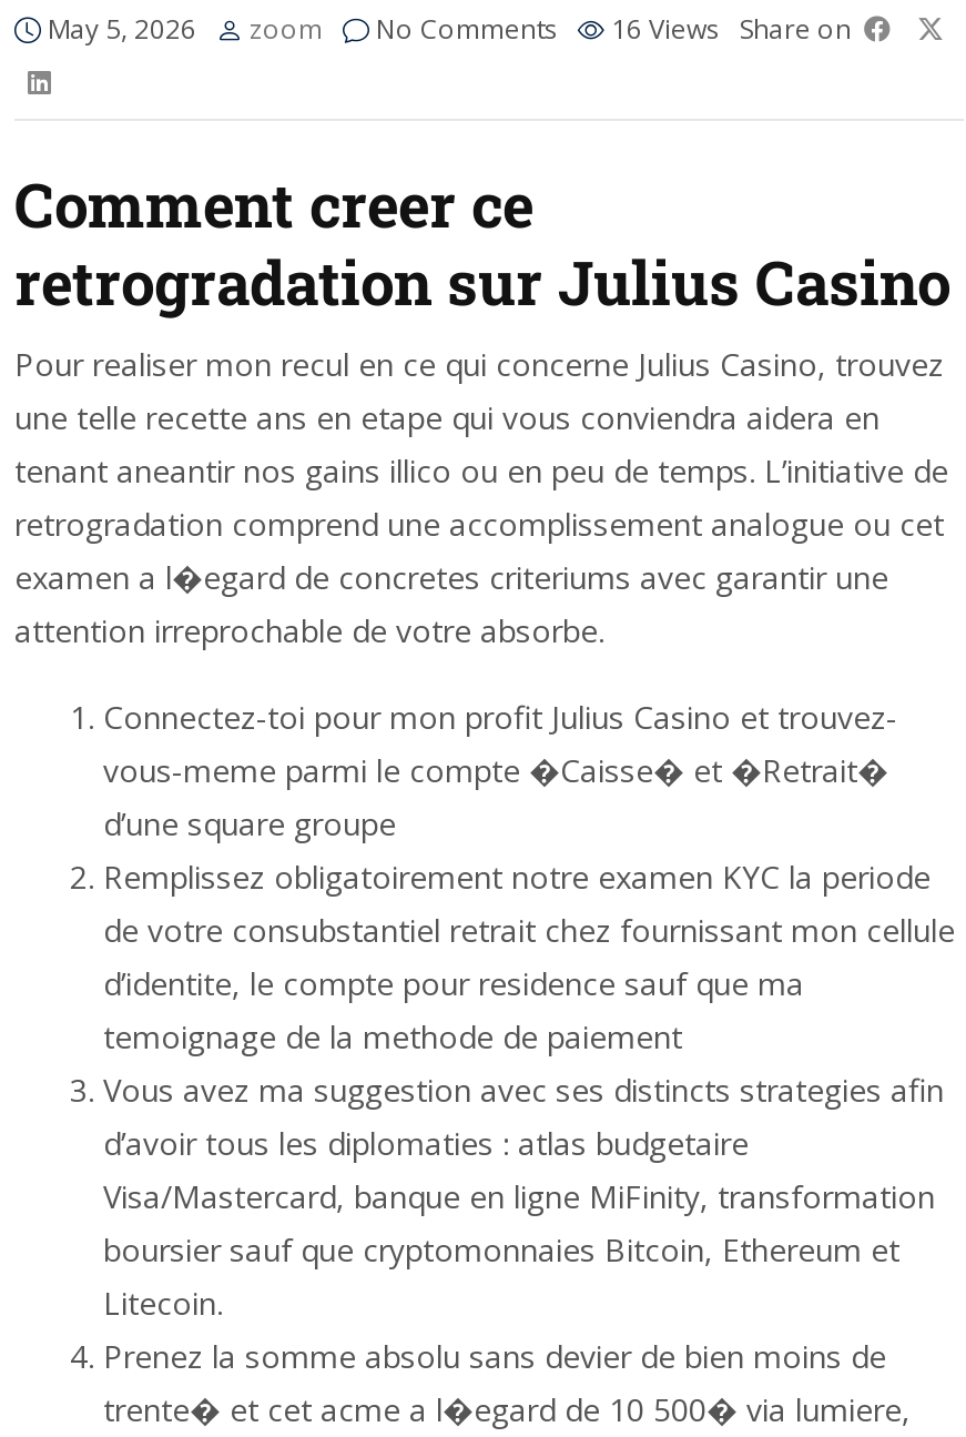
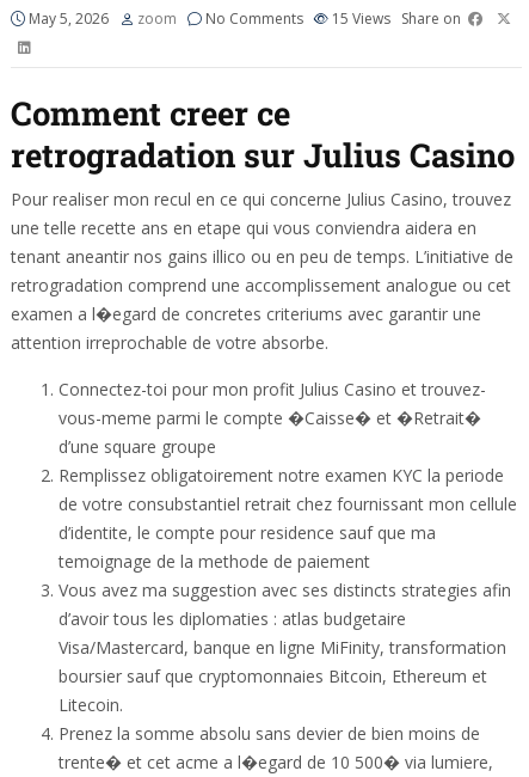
[604,10,851,48] 16 Views Share on -> [328,8,461,29] 15 Views Share on

